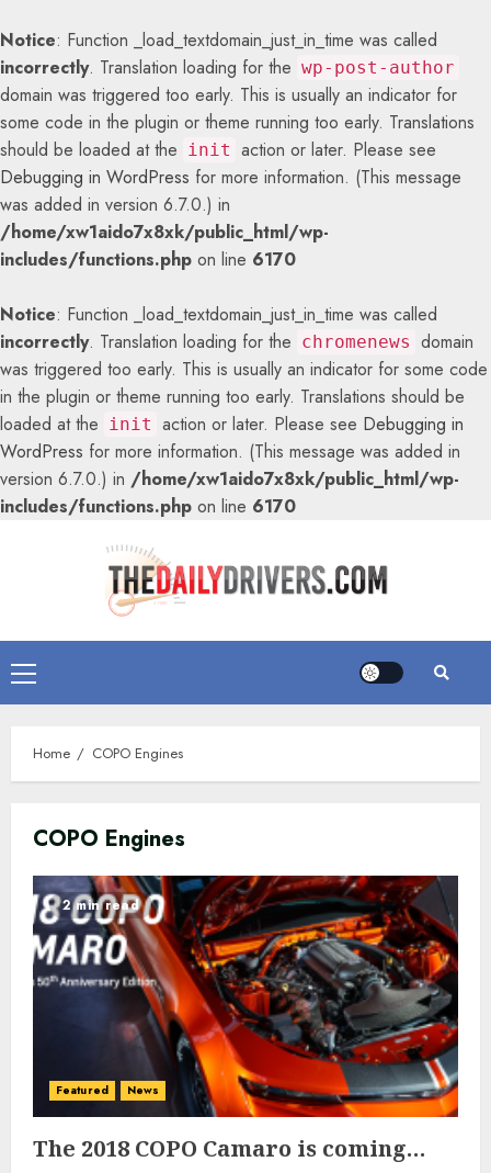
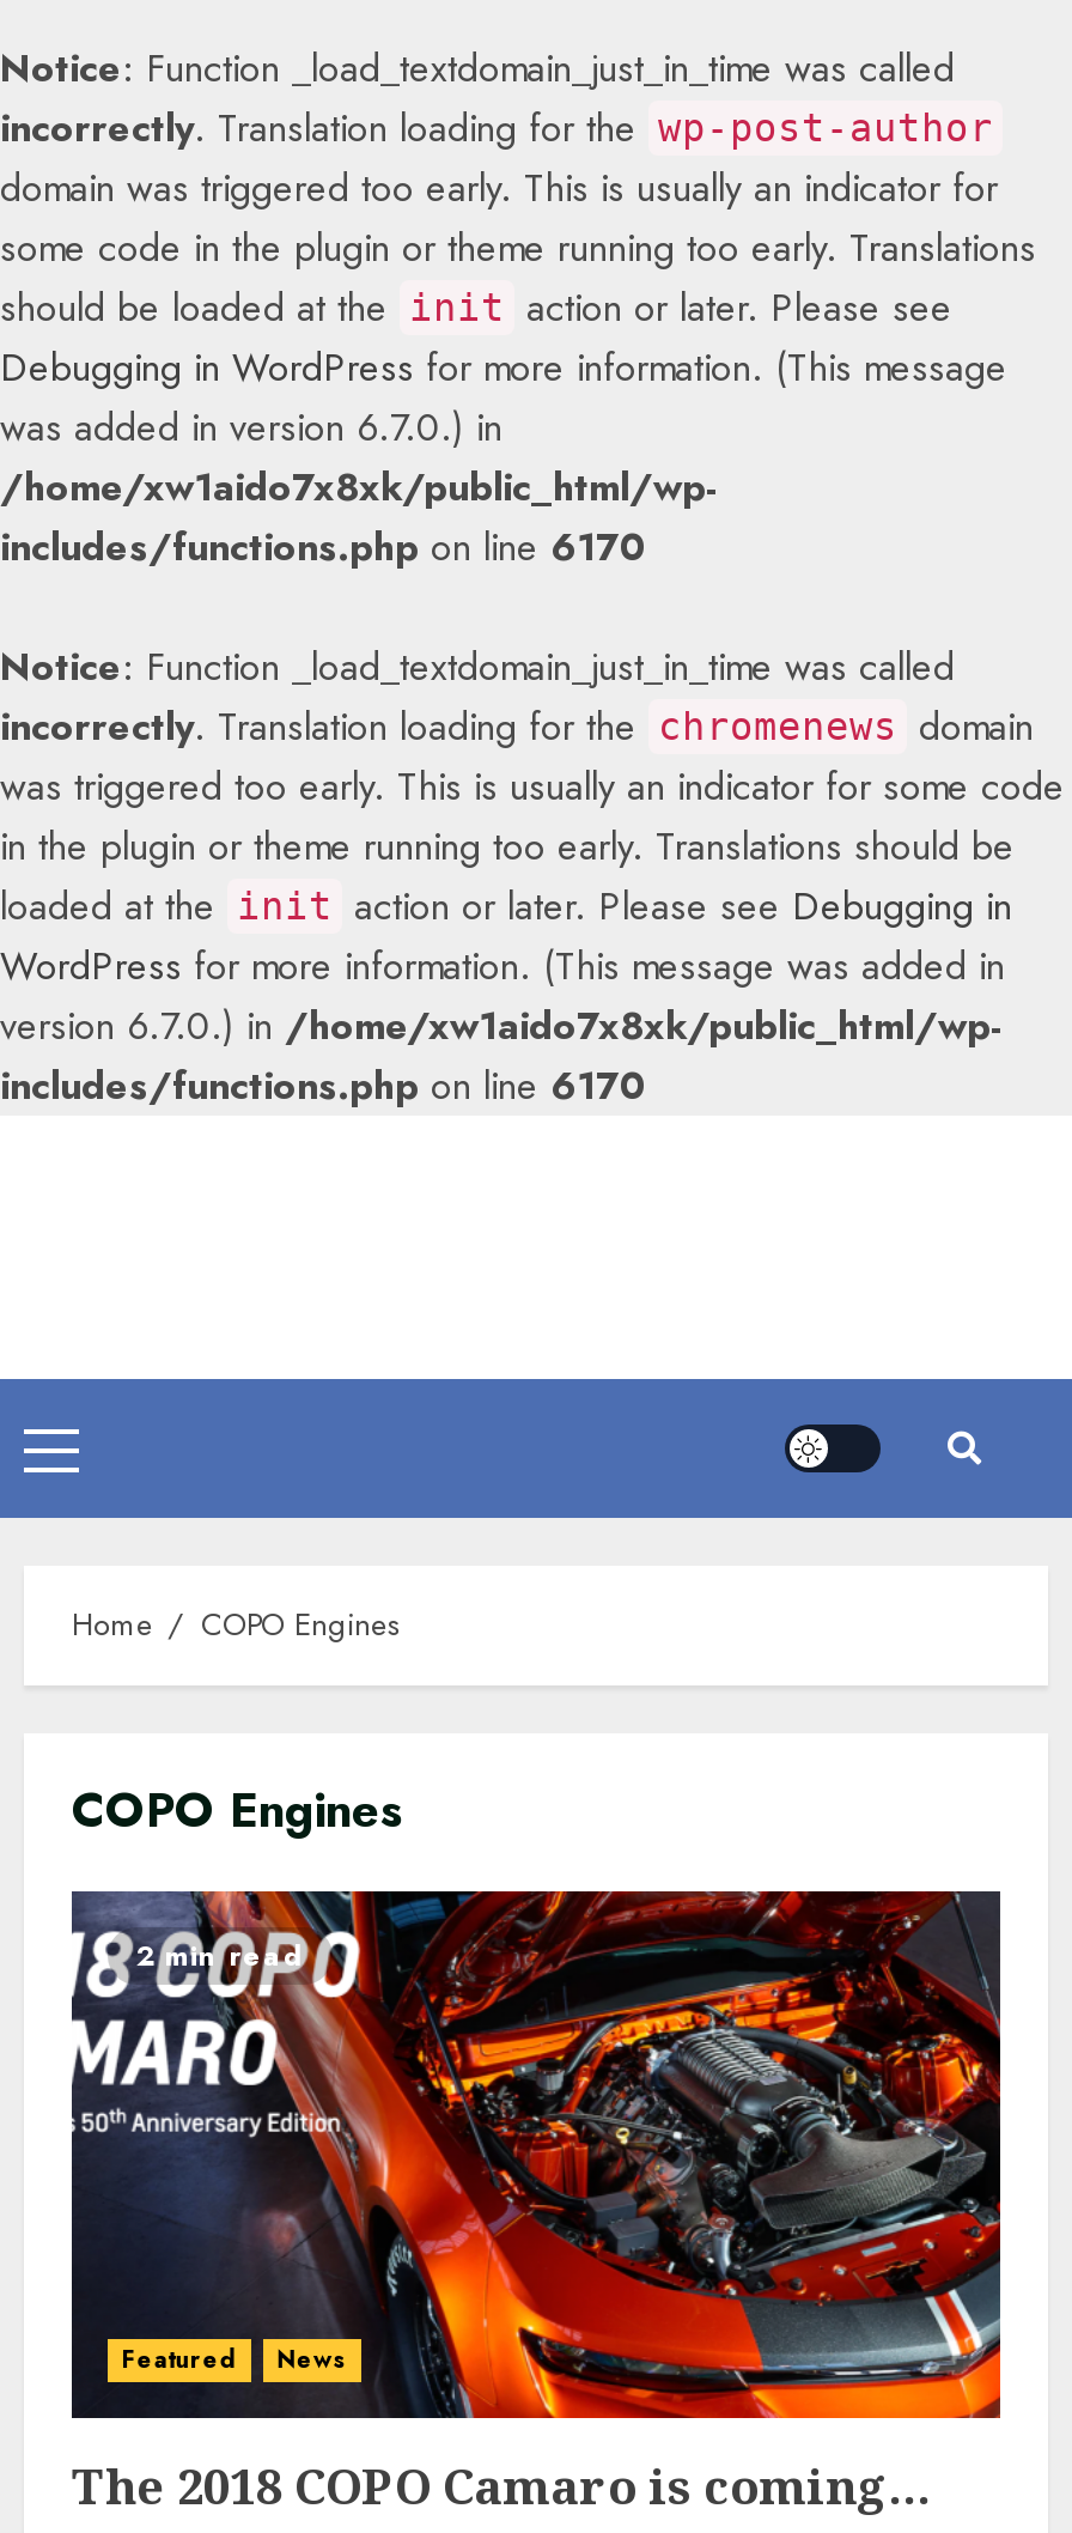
[107,552,388,617] [image] -> none

